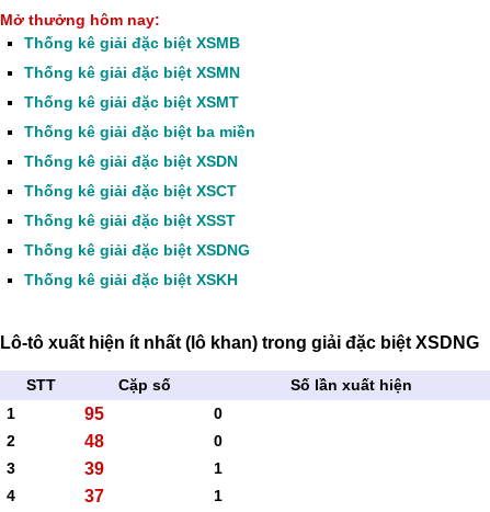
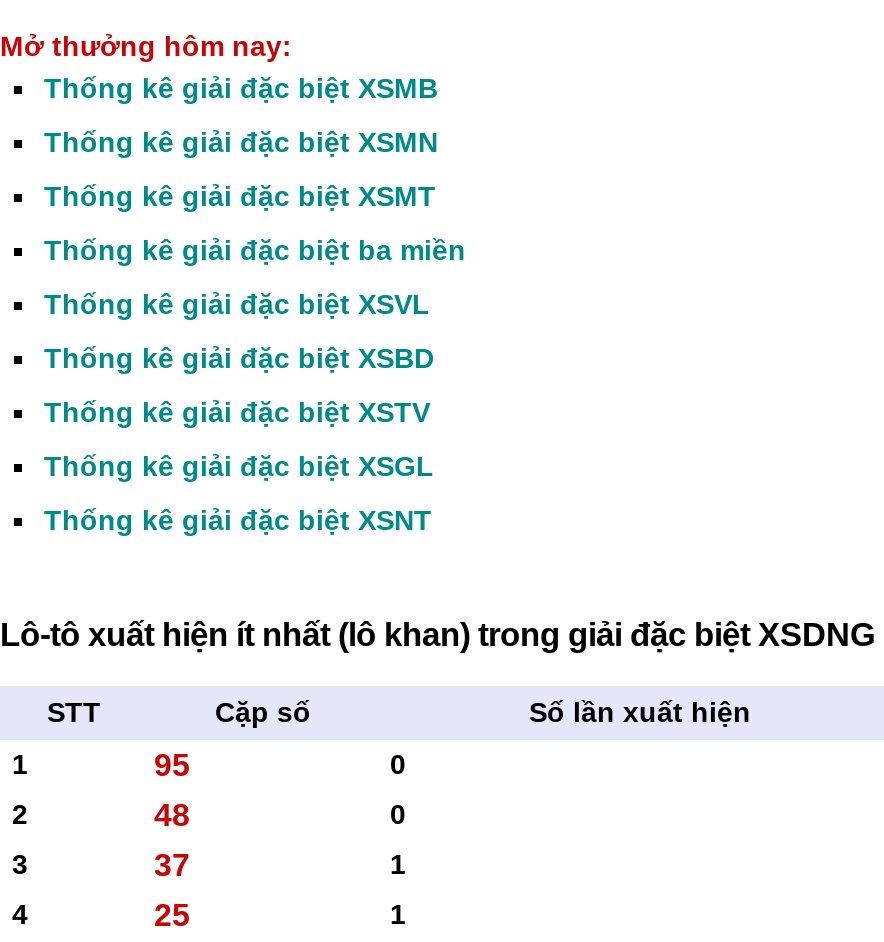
[24,152,238,169] Thống kê giải đặc biệt XSDN -> [44,287,430,319] Thống kê giải đặc biệt XSVL
[24,181,237,199] Thống kê giải đặc biệt XSCT -> [44,341,434,373] Thống kê giải đặc biệt XSBD
[24,211,236,229] Thống kê giải đặc biệt XSST -> [44,395,430,427] Thống kê giải đặc biệt XSTV
[24,241,250,258] Thống kê giải đặc biệt XSDNG -> [44,449,434,481] Thống kê giải đặc biệt XSGL
[24,270,238,288] Thống kê giải đặc biệt XSKH -> [44,503,432,535] Thống kê giải đặc biệt XSNT
[84,460,104,478] 39 -> [154,848,190,882] 37
[84,487,104,506] 37 -> [154,898,190,932] 25

